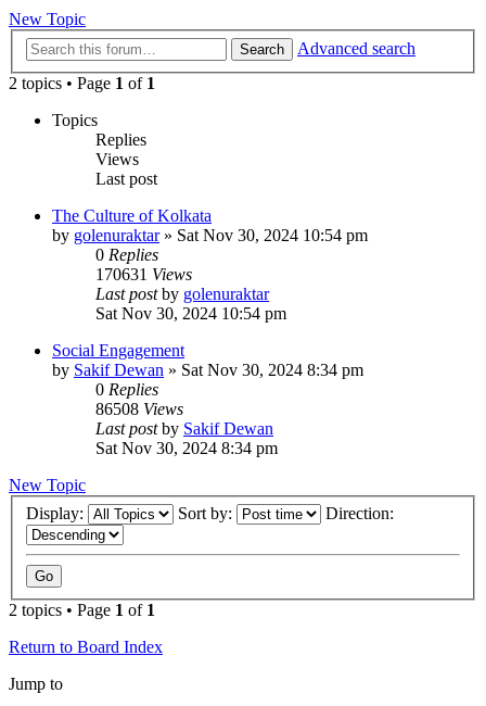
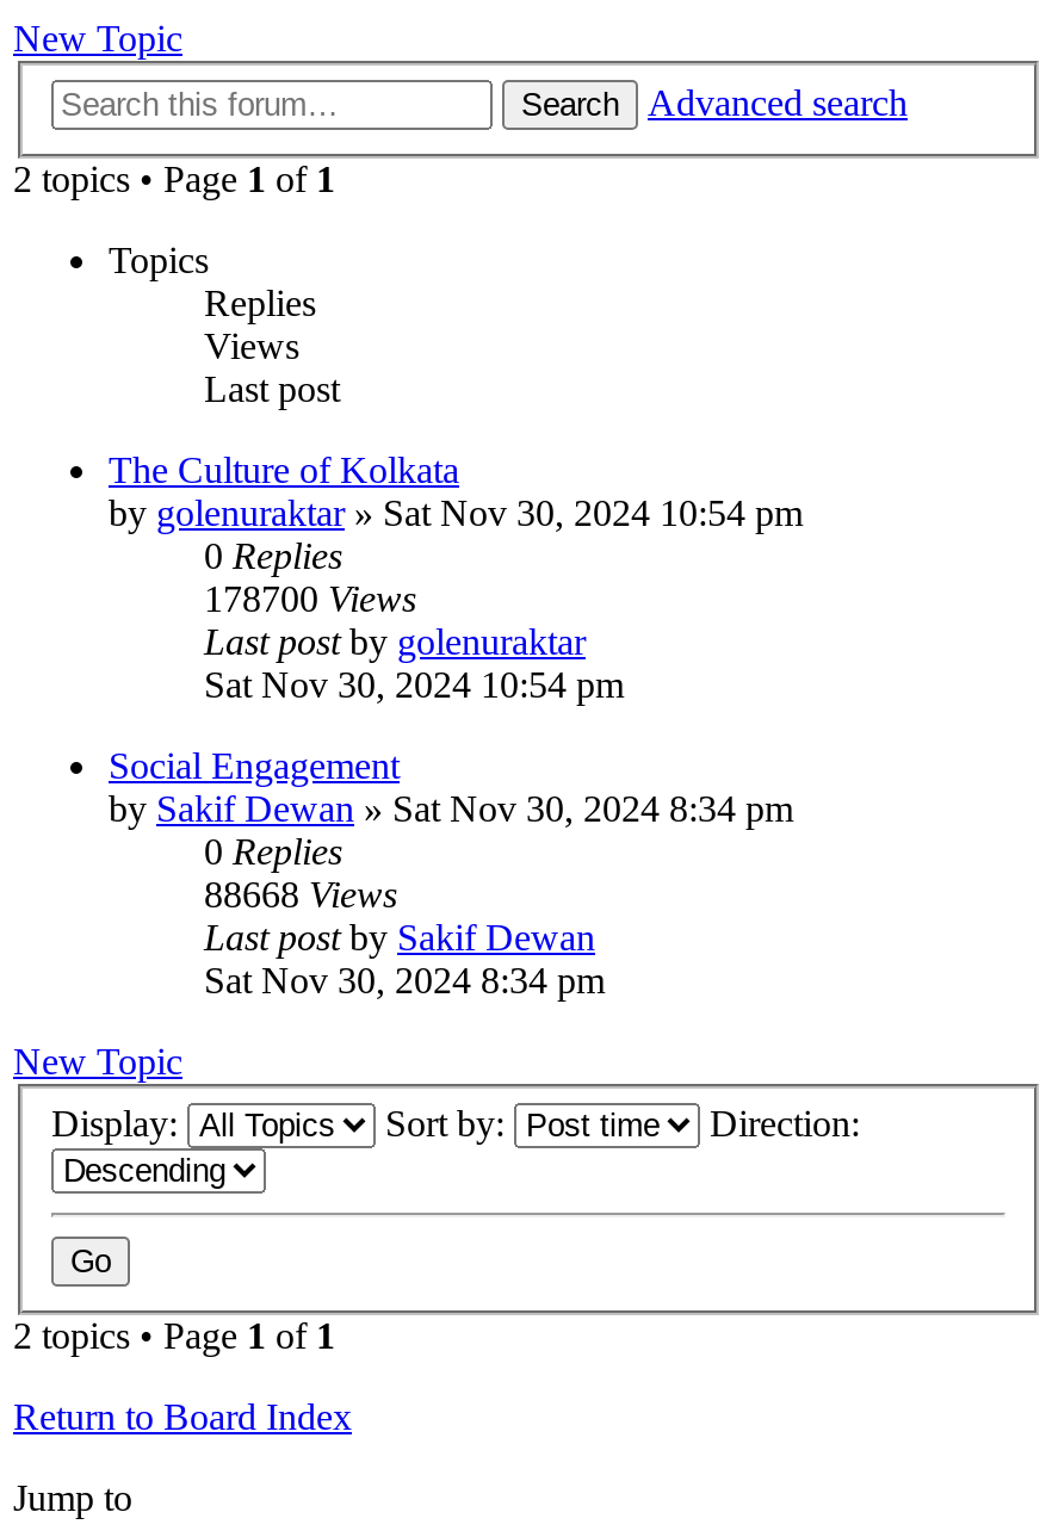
[95,265,192,283] 170631 Views -> [204,578,416,619] 178700 Views
[95,400,183,418] 86508 Views -> [204,874,397,915] 88668 Views

